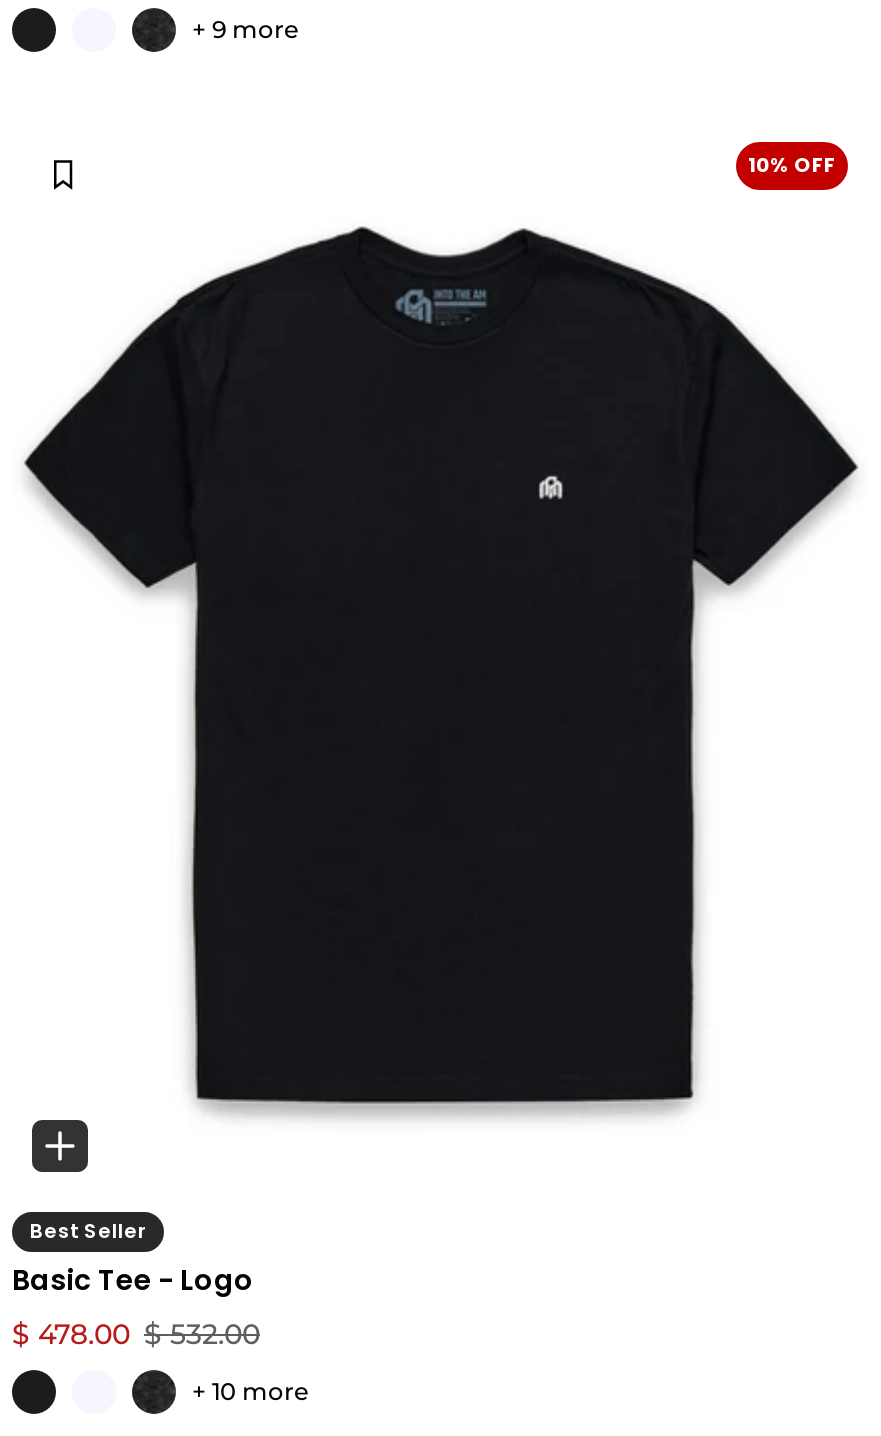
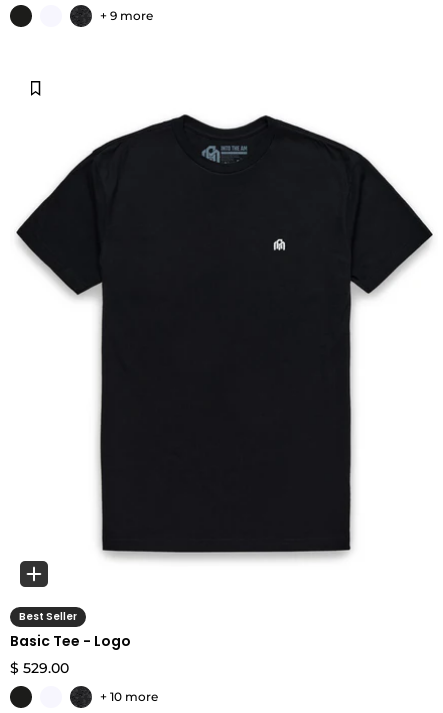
[748,150,836,180] 10% OFF -> none
[12,1315,260,1351] $ 478.00 $ 532.00 -> [10,659,69,677] $ 529.00

